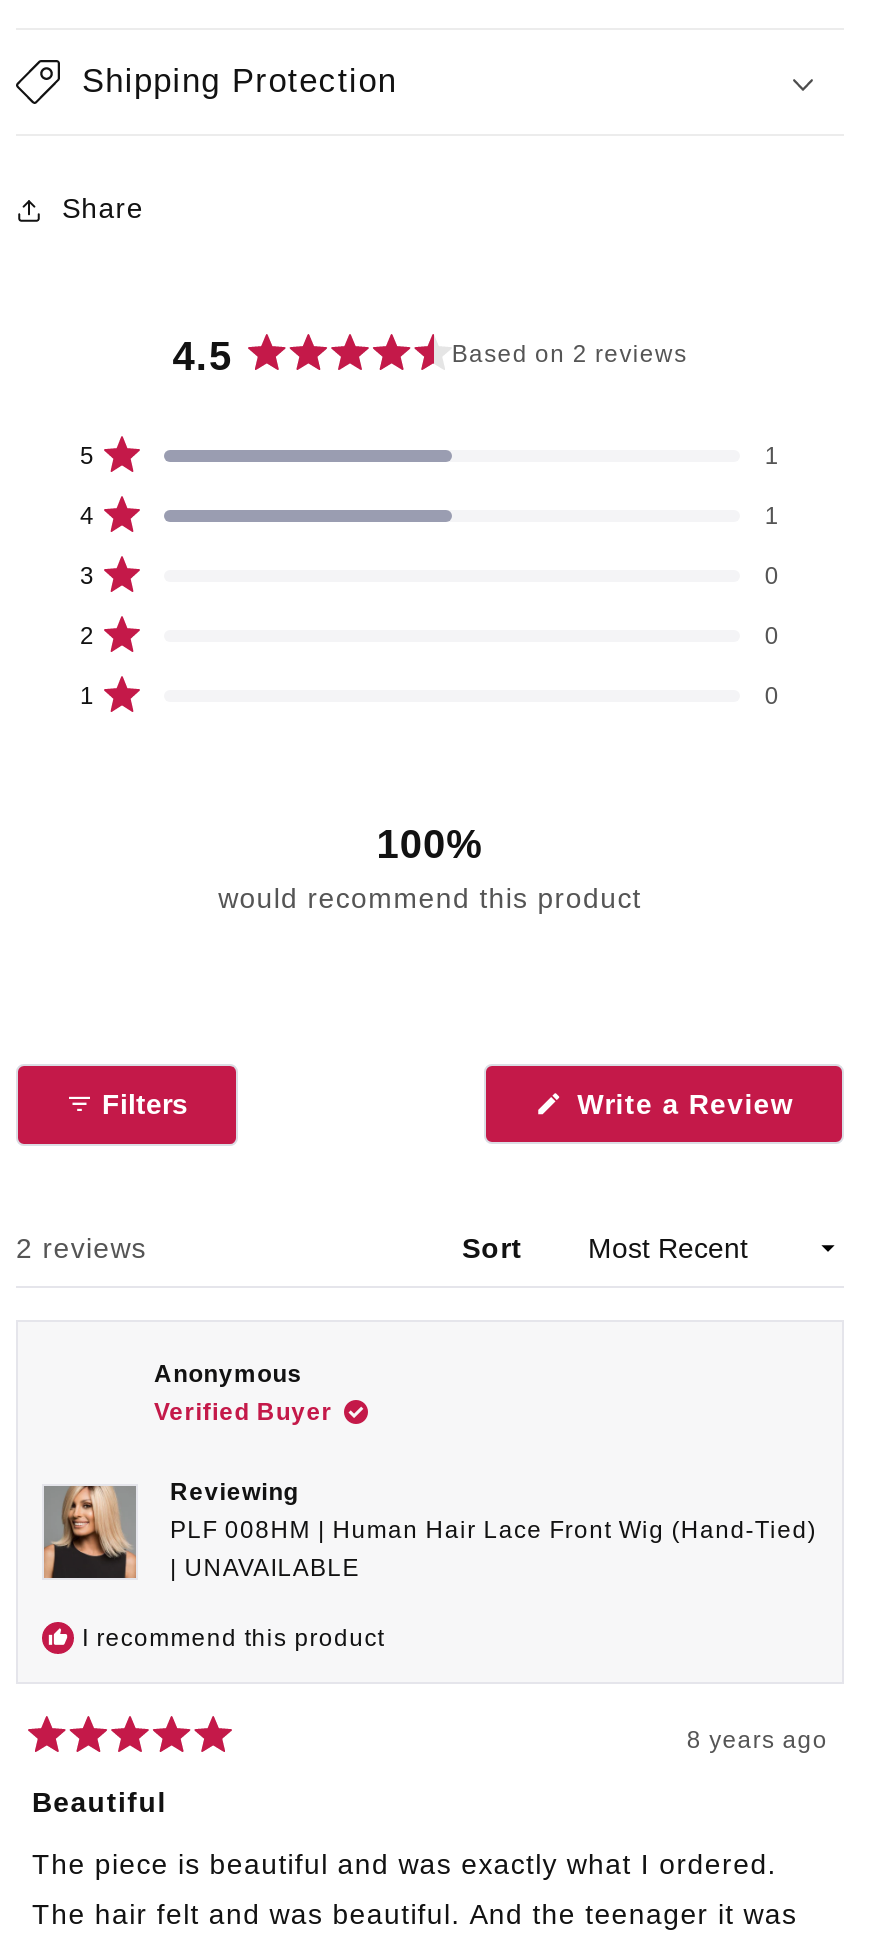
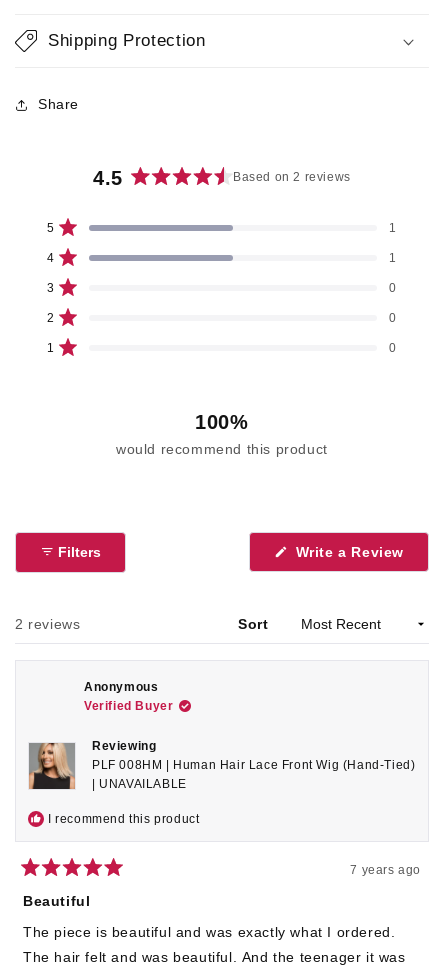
[687,1726,828,1754] 8 years ago -> [350,863,421,877] 7 years ago

